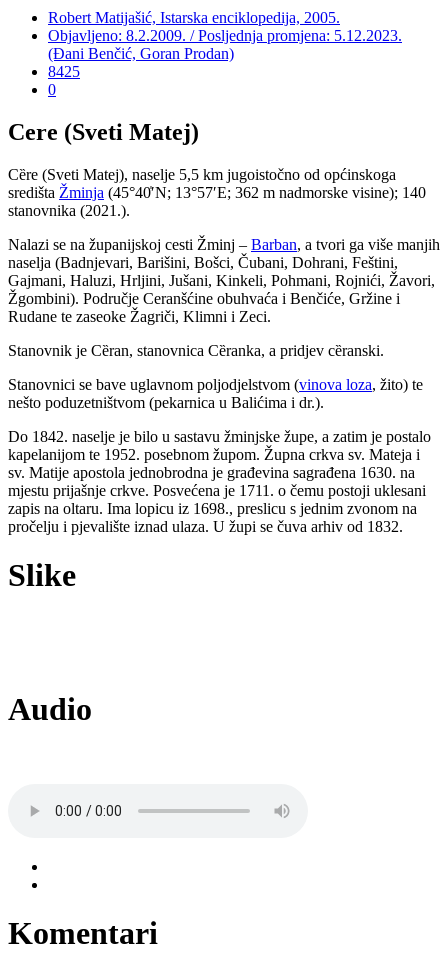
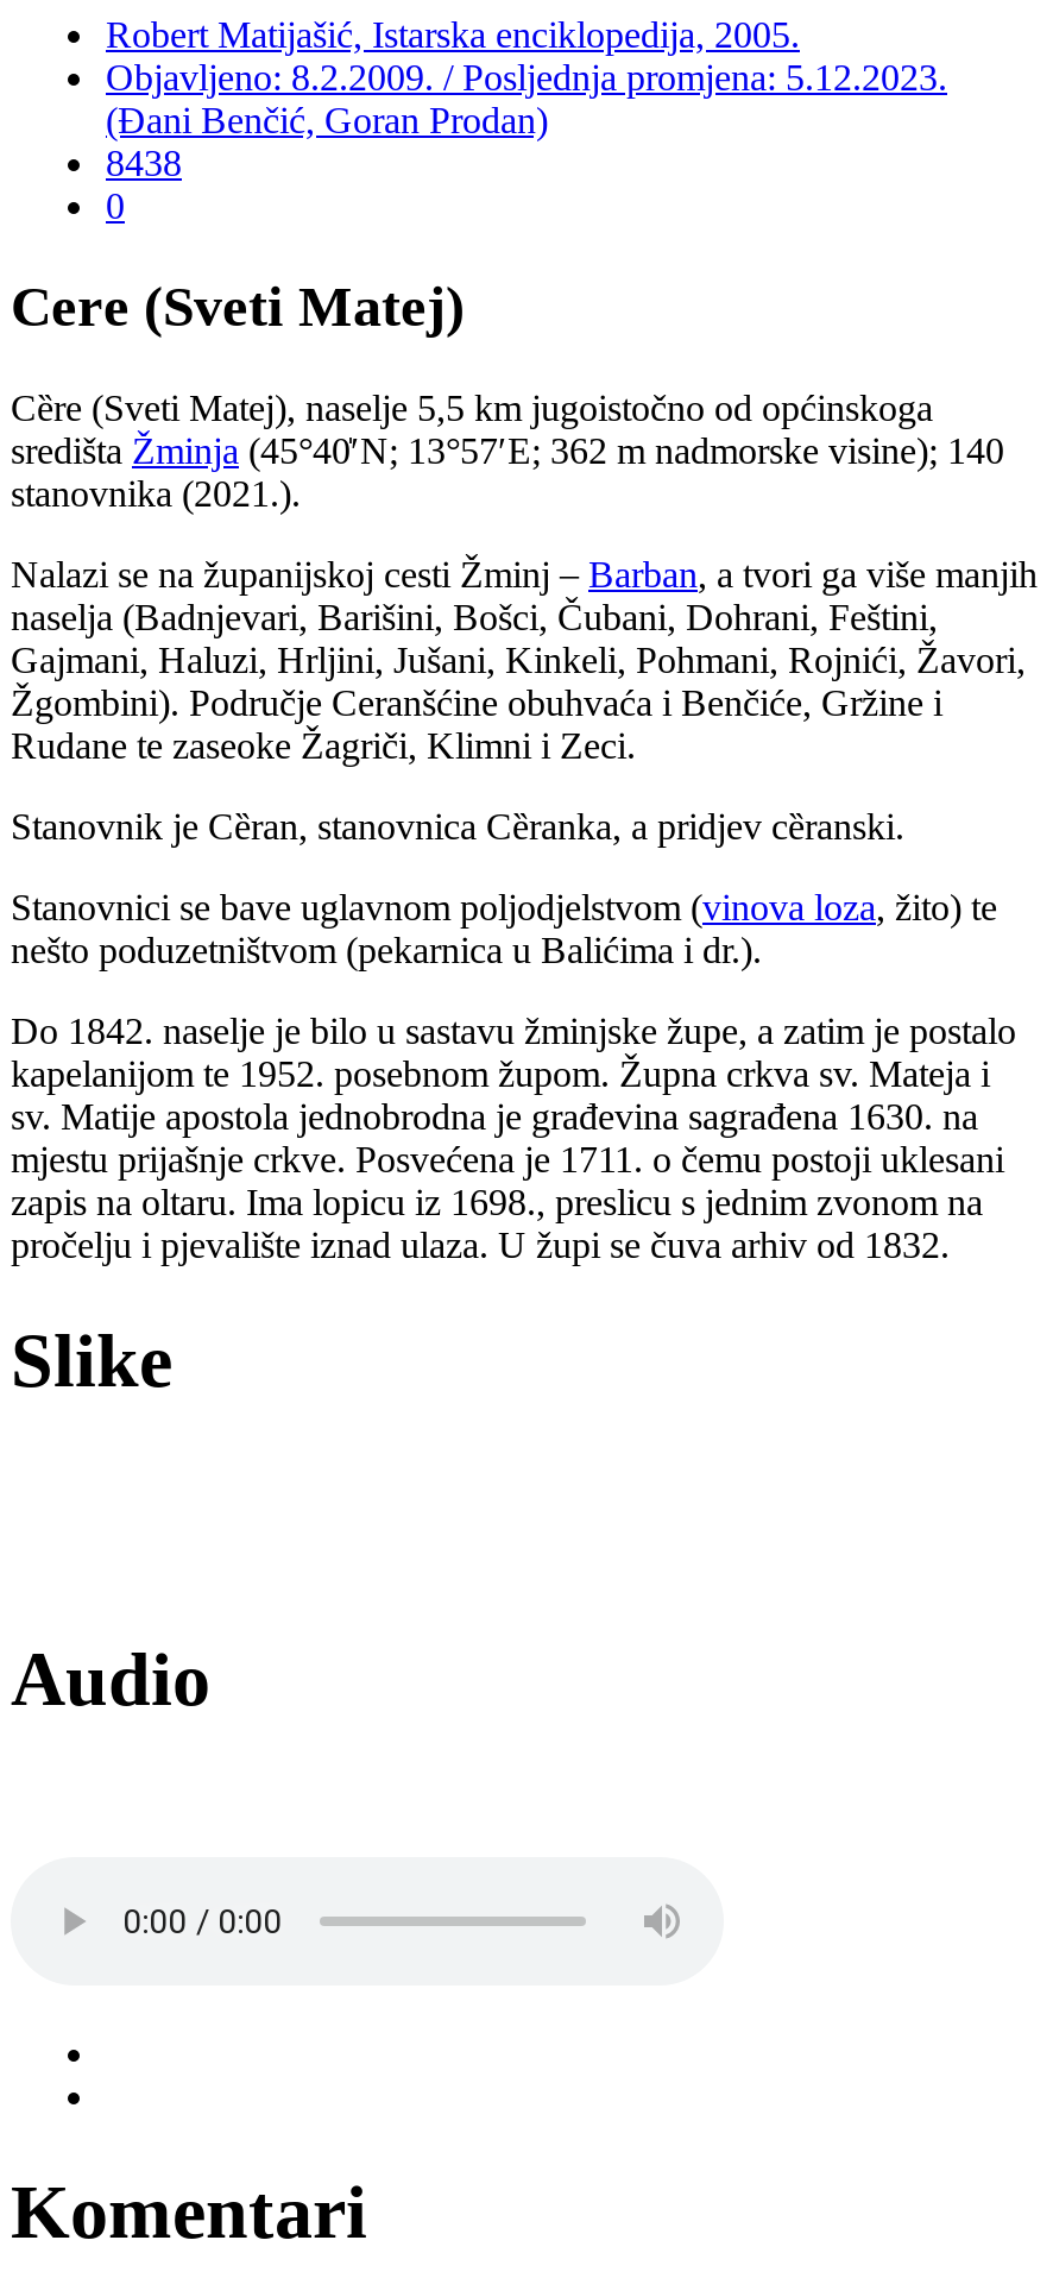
[48,63,80,80] 8425 -> [106,143,182,183] 8438

